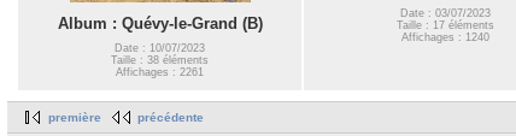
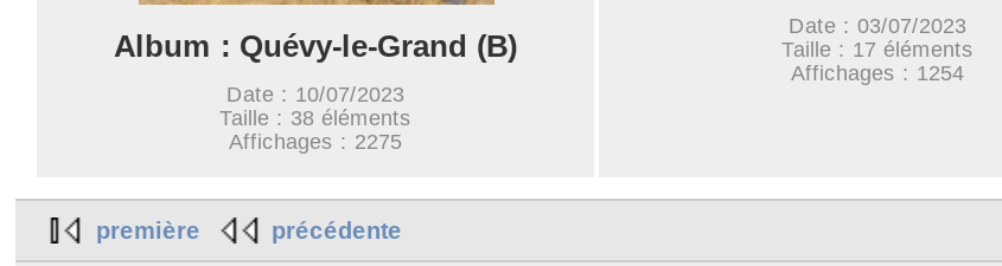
[401,31,489,43] Affichages : 1240 -> [791,61,964,84] Affichages : 1254
[116,66,204,78] Affichages : 2261 -> [229,129,402,153] Affichages : 2275

